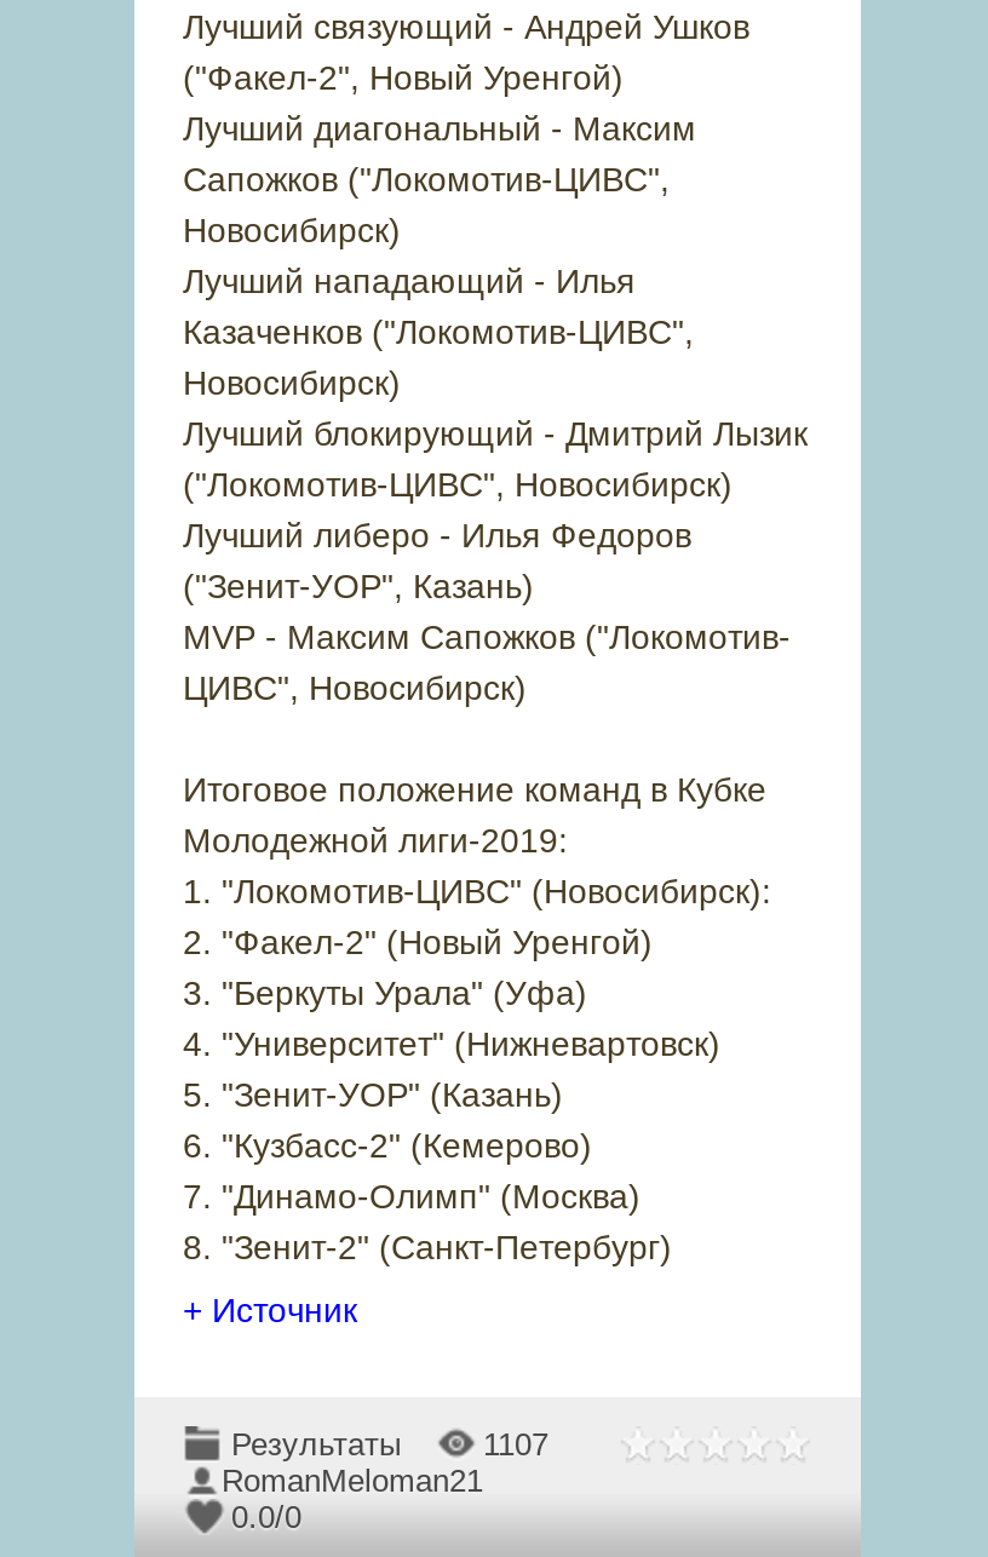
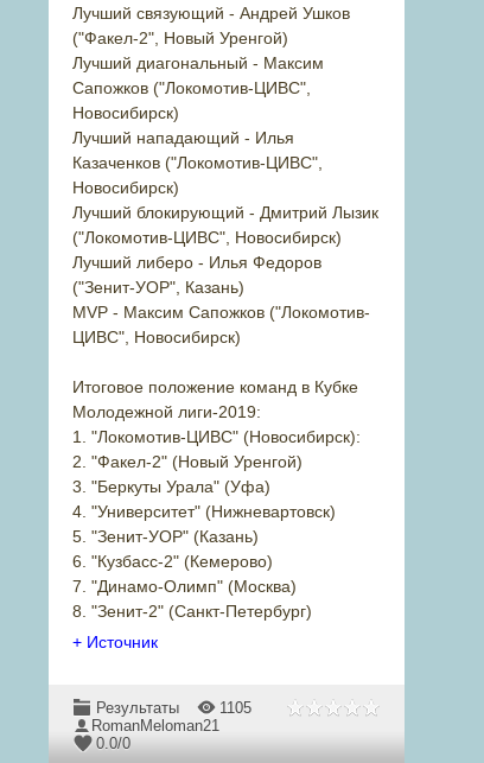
[483,1426,548,1463] 1107 -> [219,699,251,717] 1105

